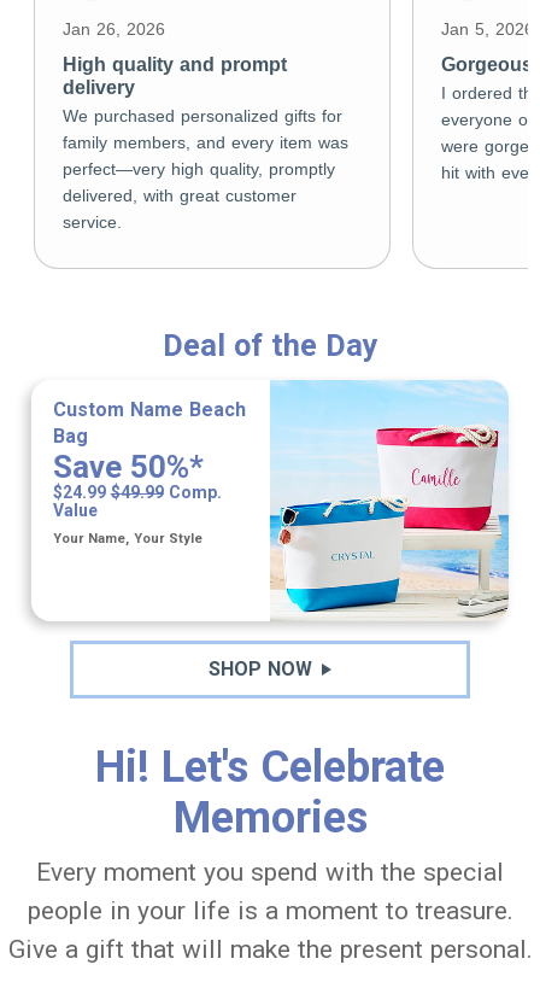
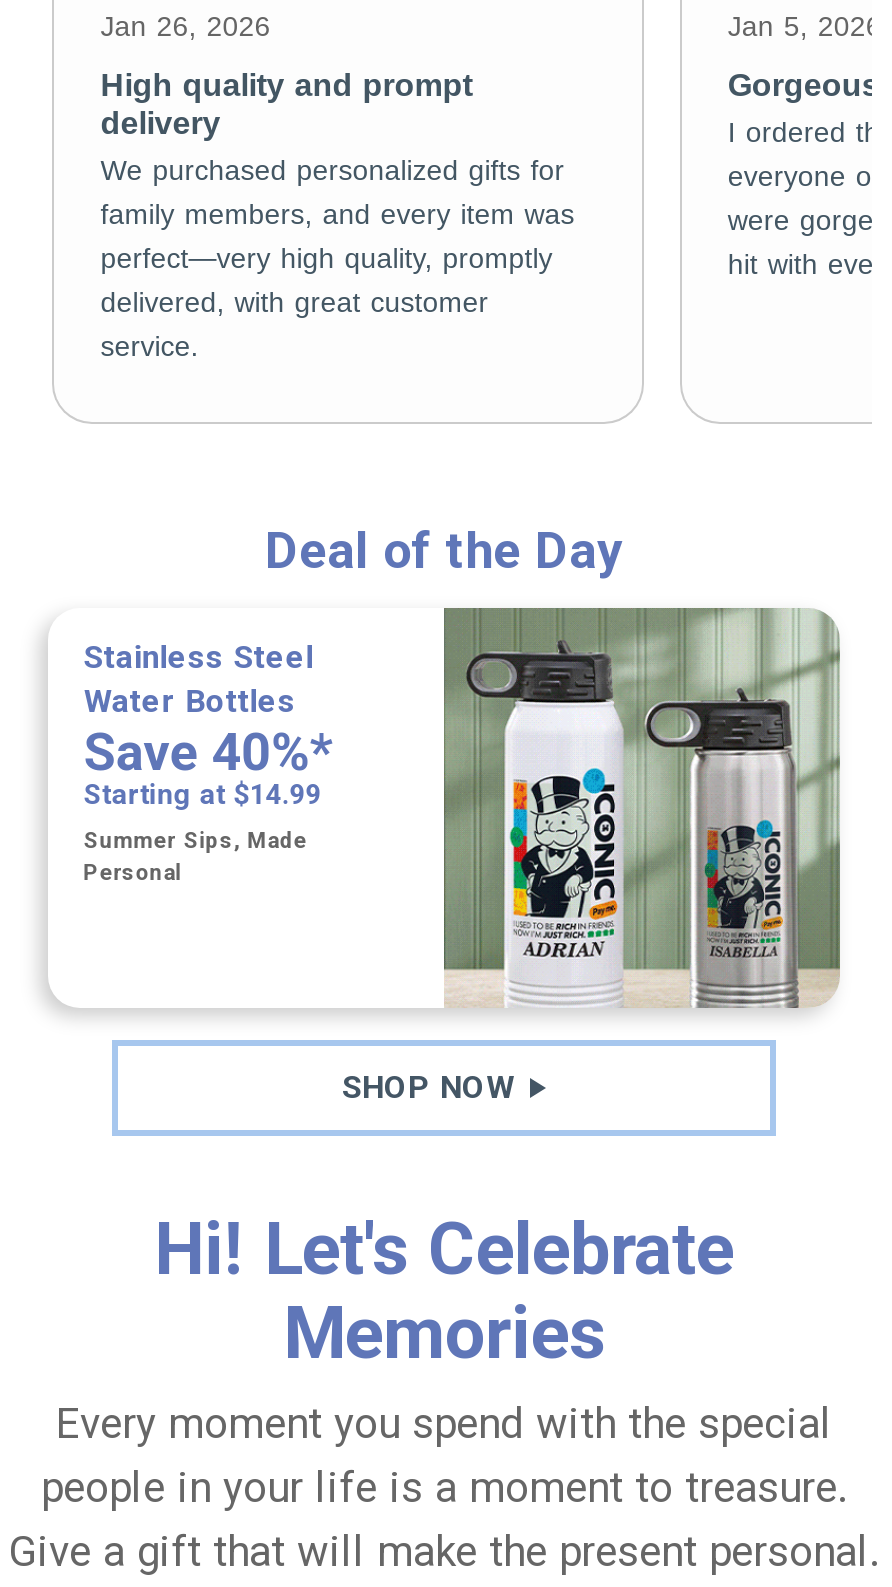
[269,380,510,621] [image] -> [442,606,842,1010] [image]
[53,398,246,520] Custom Name Beach | Bag | Save 50%* | $24.99 $49.99 Comp. | Value -> [84,638,334,810] Stainless Steel | Water Bottles | Save 40%* | Starting at $14.99
[53,531,202,546] Your Name, Your Style -> [84,828,308,886] Summer Sips, Made | Personal

